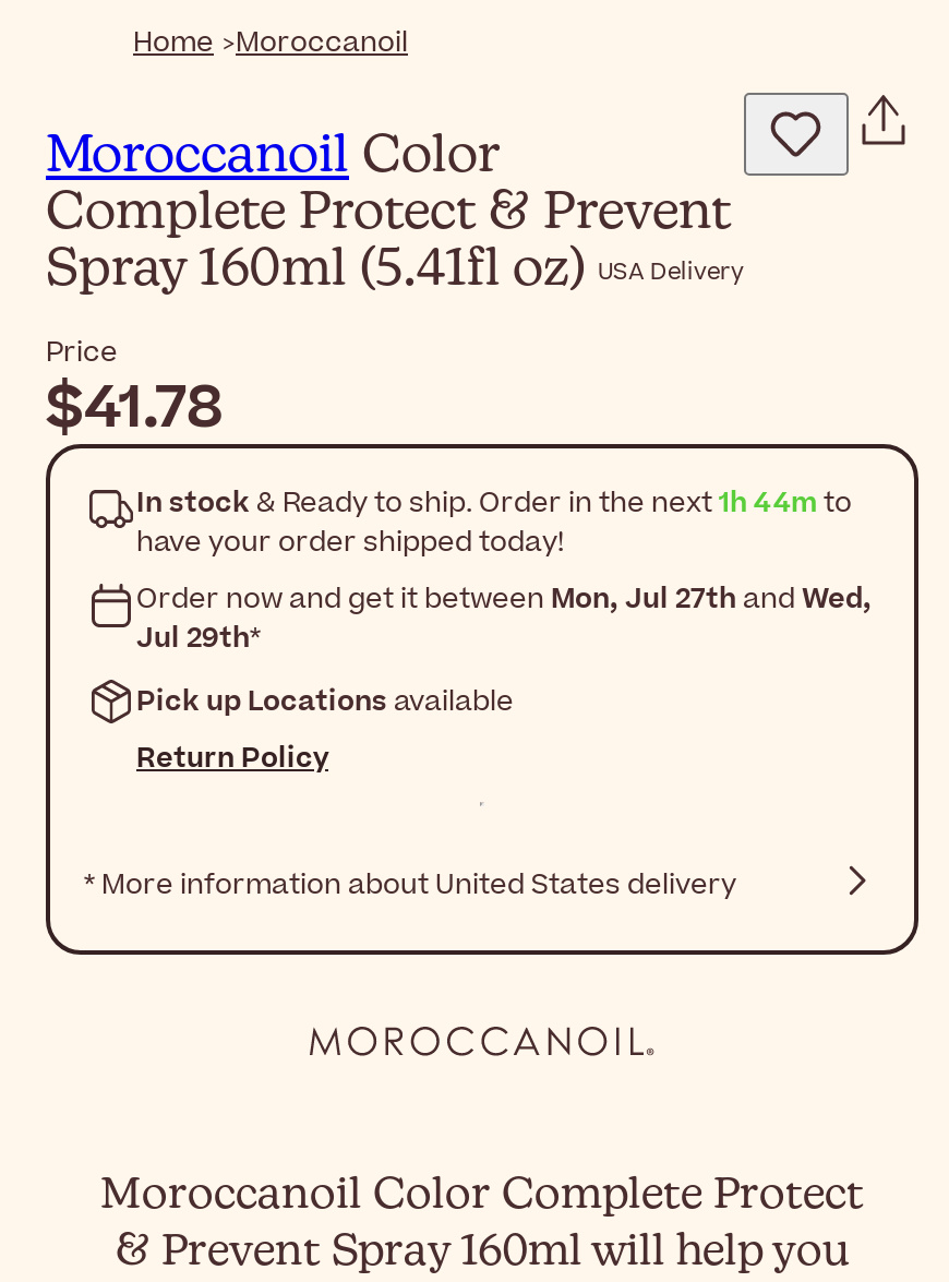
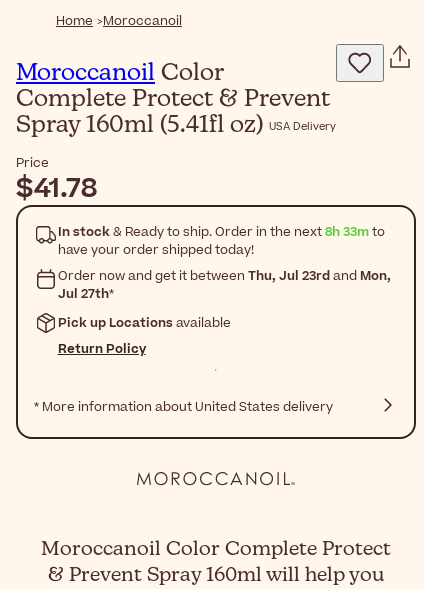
[136,483,852,522] In stock & Ready to ship. Order in the next1h 44m to -> [57,223,384,241] In stock & Ready to ship. Order in the next8h 33m to
[136,579,872,618] Order now and get it between Mon, Jul 27th and Wed, -> [57,267,390,285] Order now and get it between Thu, Jul 23rd and Mon,
[136,618,261,657] Jul 29th* -> [57,285,113,303] Jul 27th*

